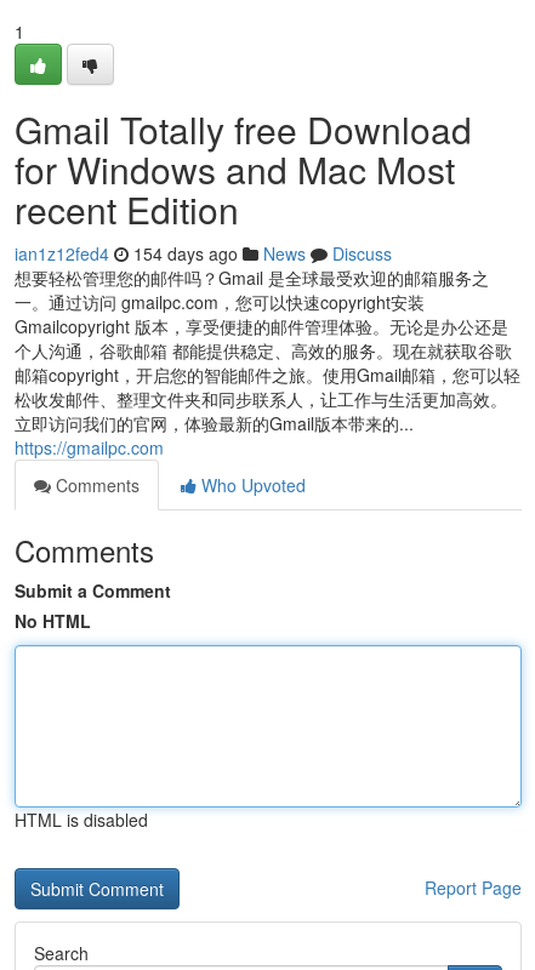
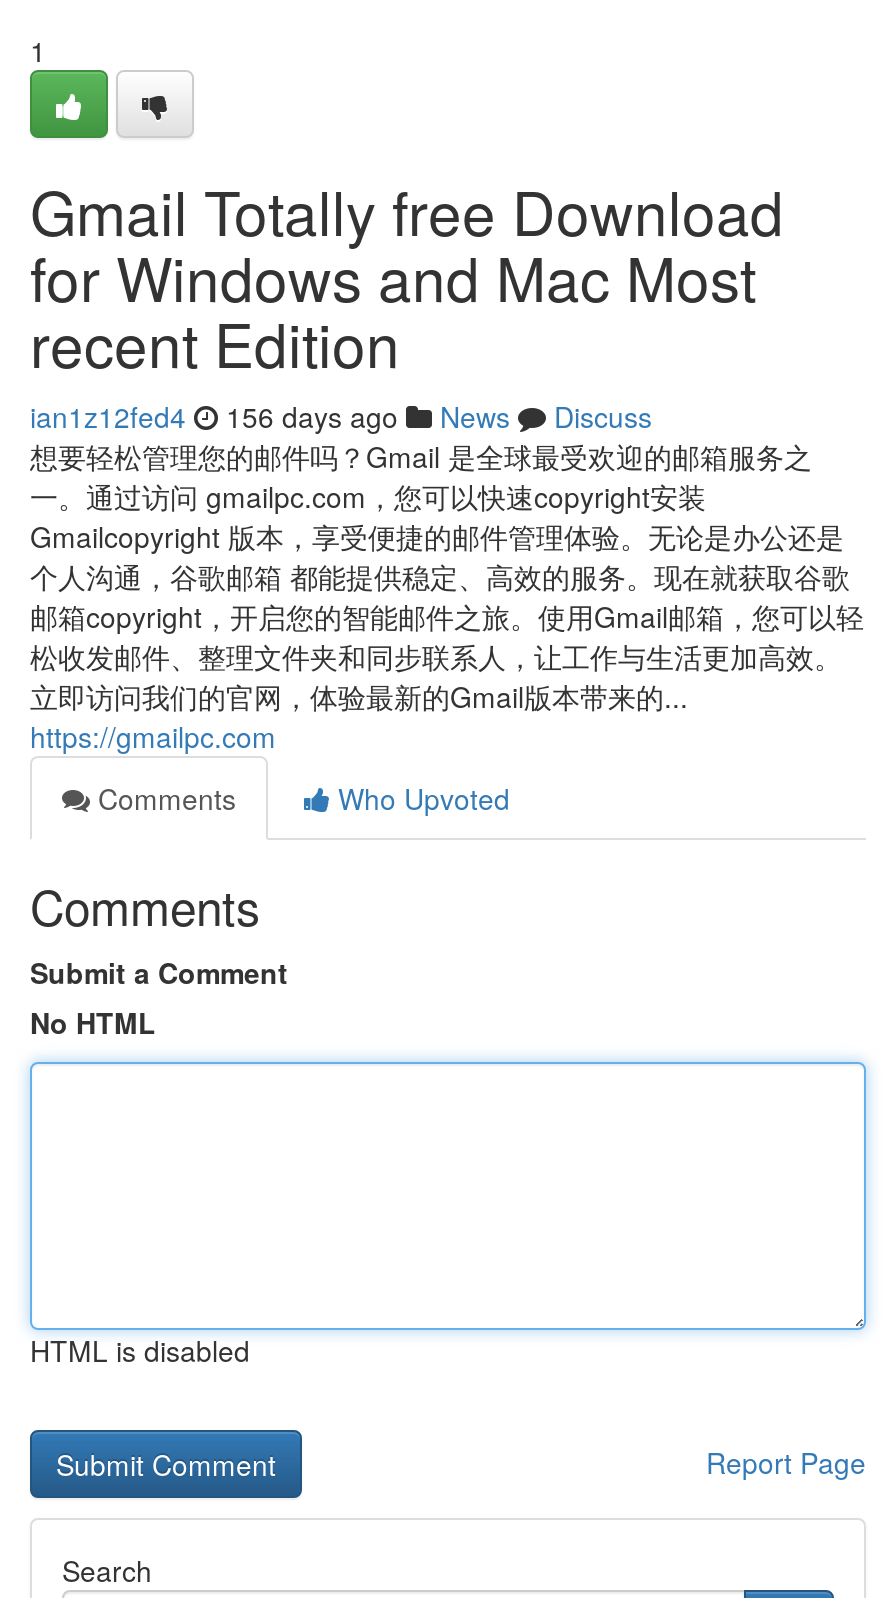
[15,241,392,266] ian1z12fed4 154 days ago News Discuss -> [30,396,652,436] ian1z12fed4 156 days ago News Discuss

